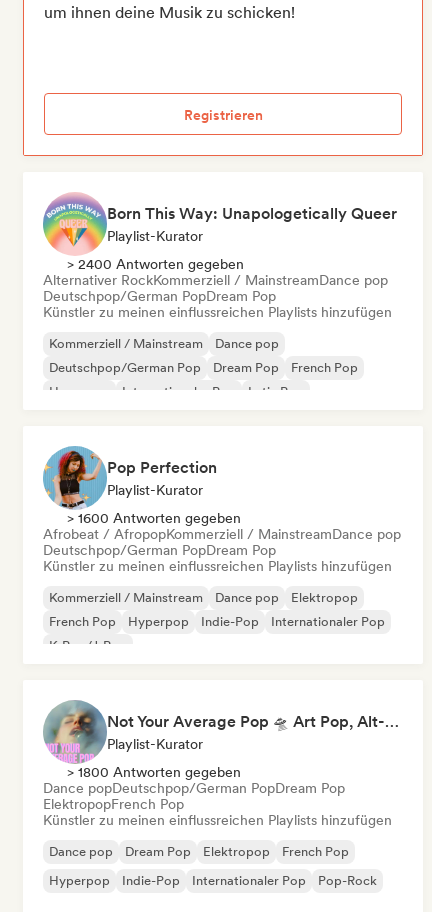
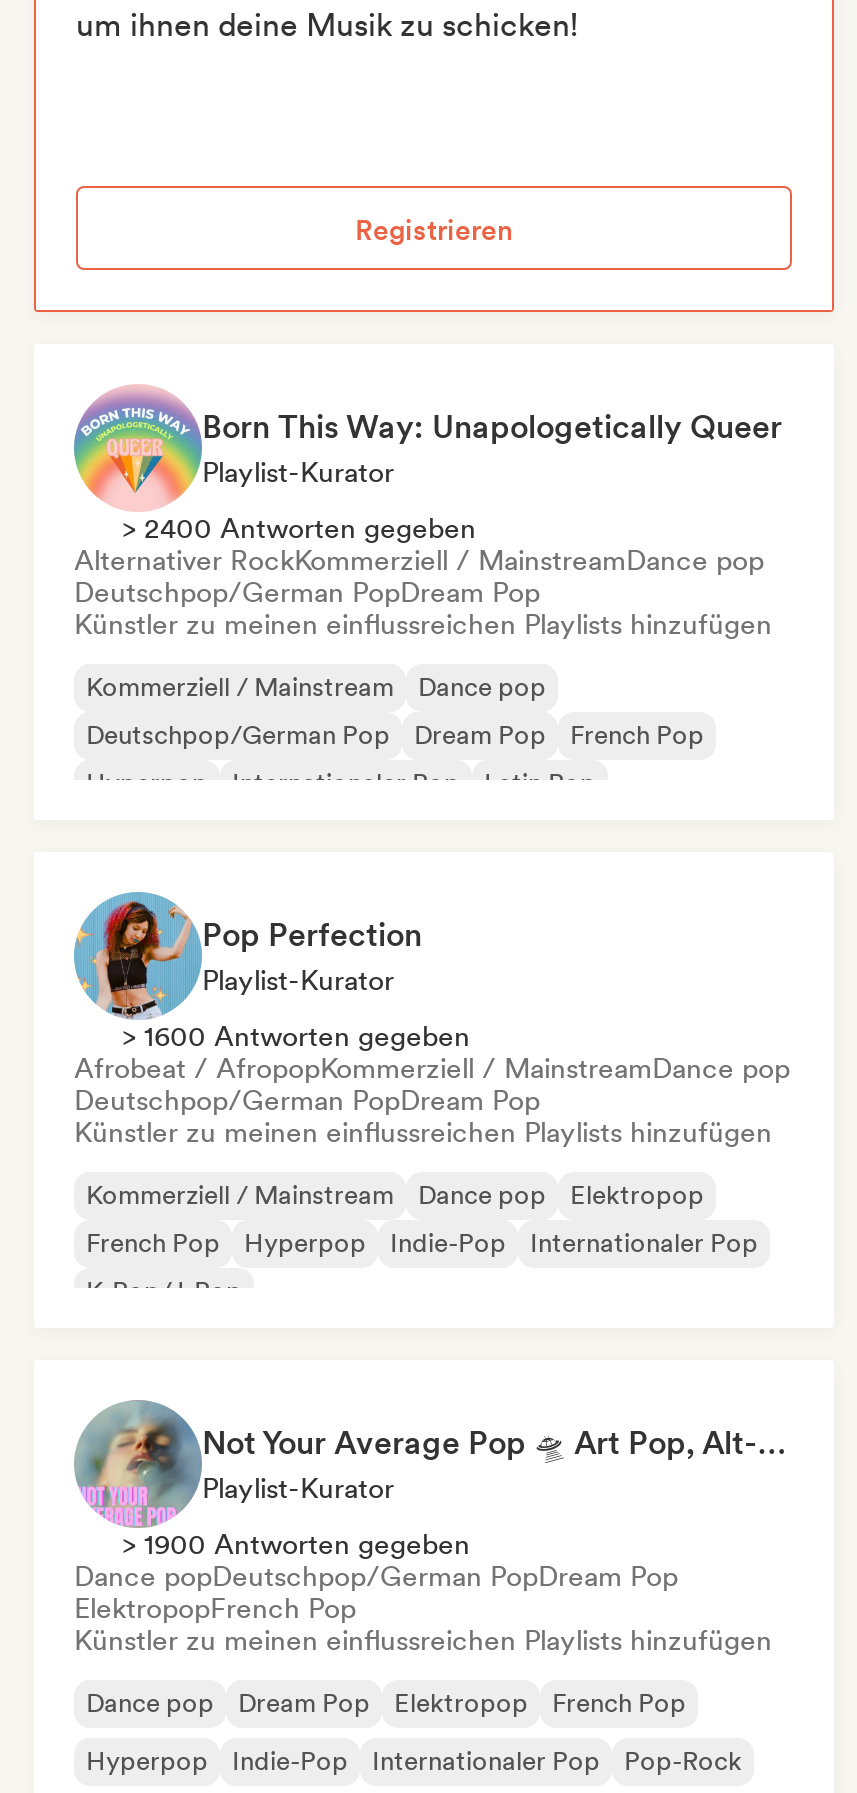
[67,764,241,780] > 1800 Antworten gegeben -> [122,1528,470,1560] > 1900 Antworten gegeben

